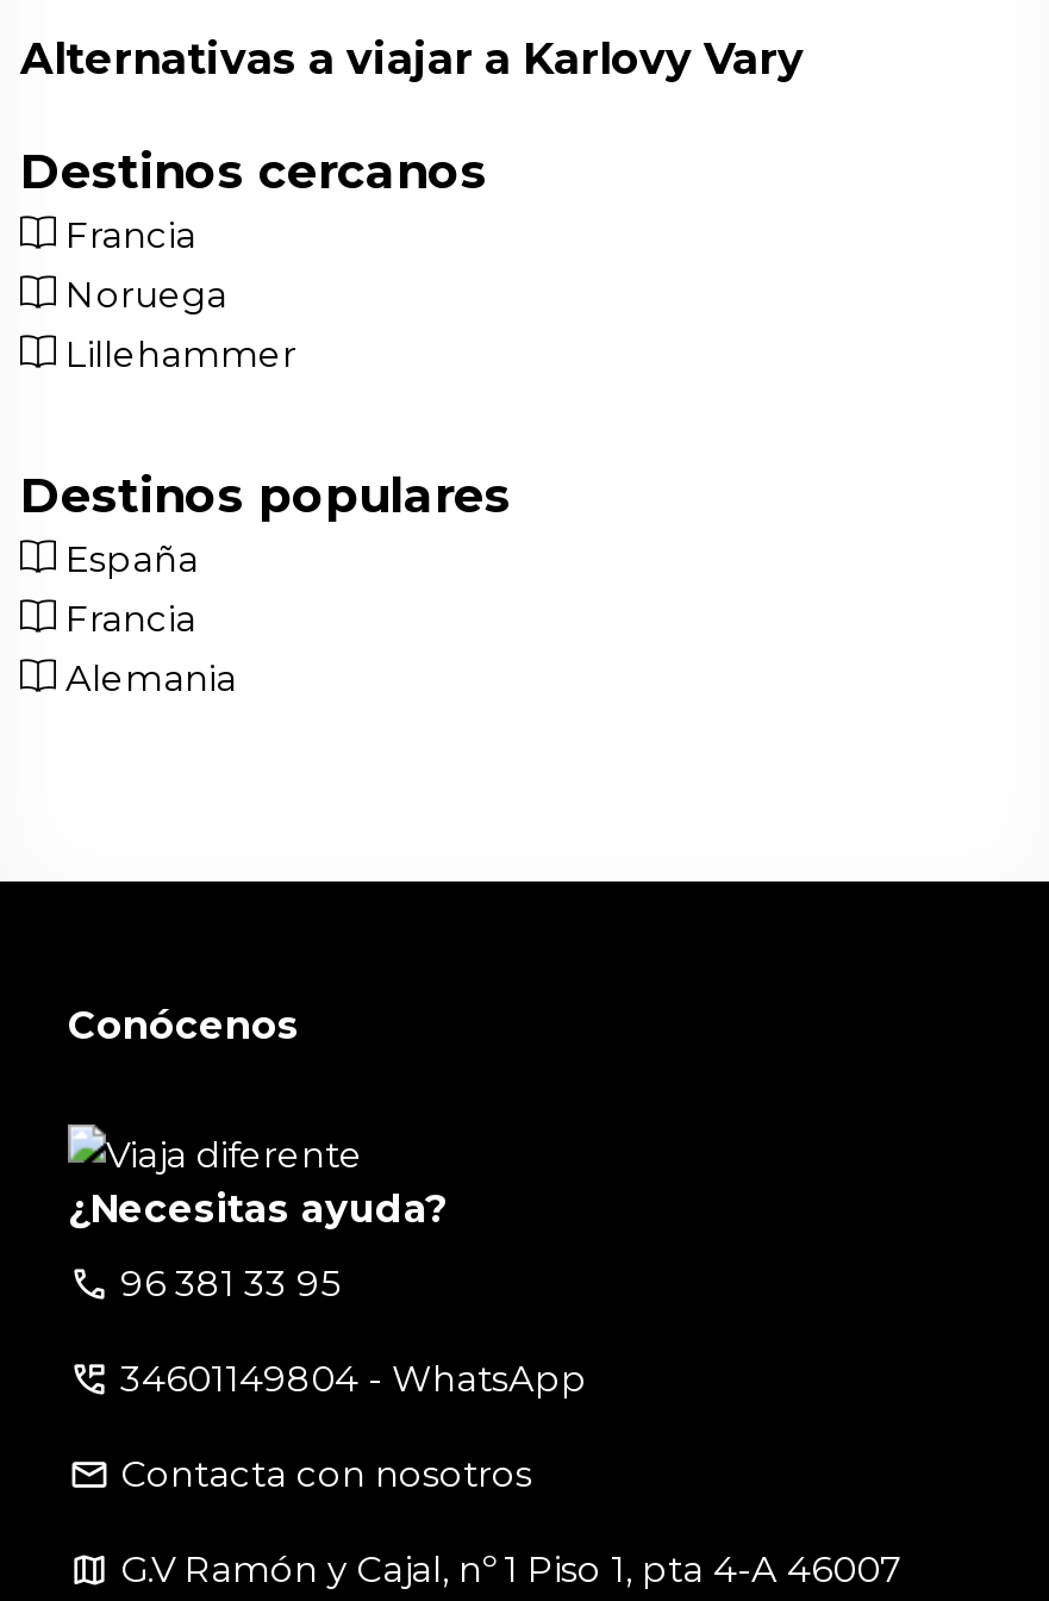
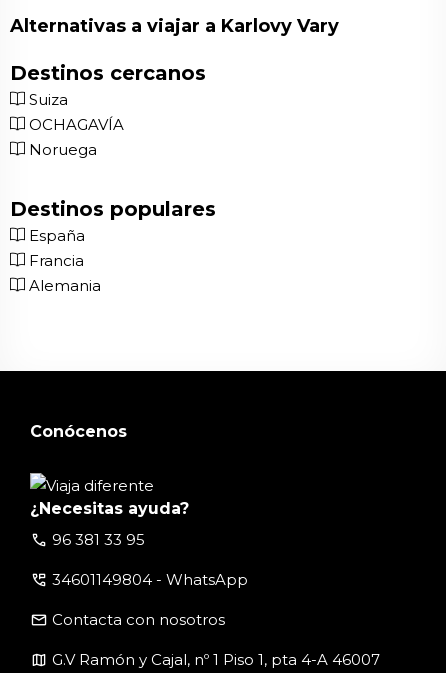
[56,212,196,257] Francia -> [25,90,124,134] Suiza | OCHAGAVÍA
moved [56,272,227,317] -> [25,140,97,159]: Noruega
[56,331,296,376] Lillehammer -> none

